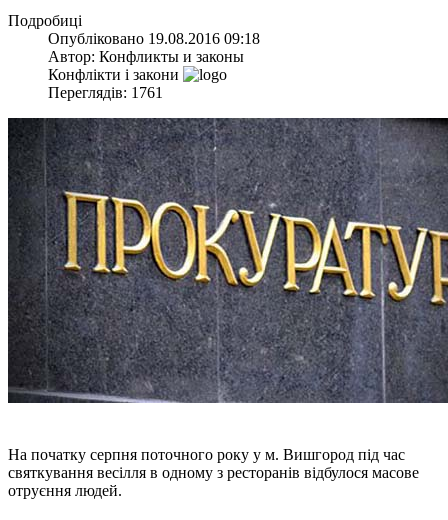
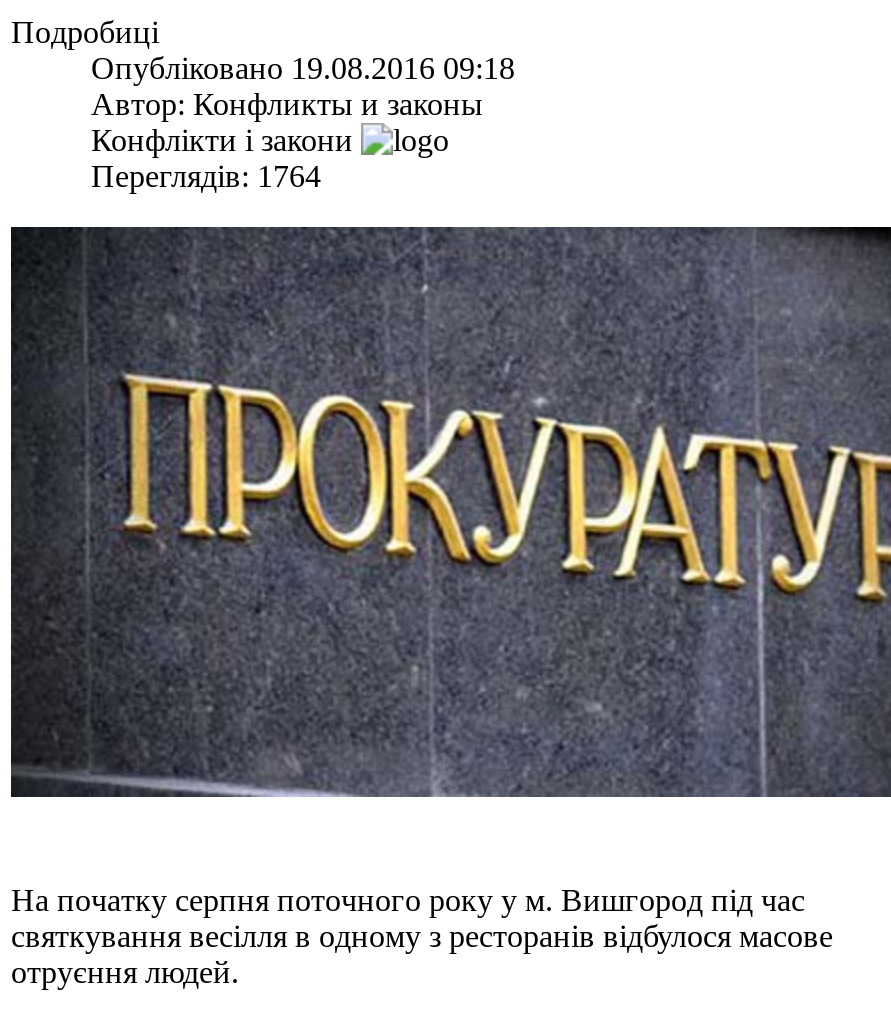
[48,84,163,101] Переглядів: 1761 -> [91,160,321,194] Переглядів: 1764

